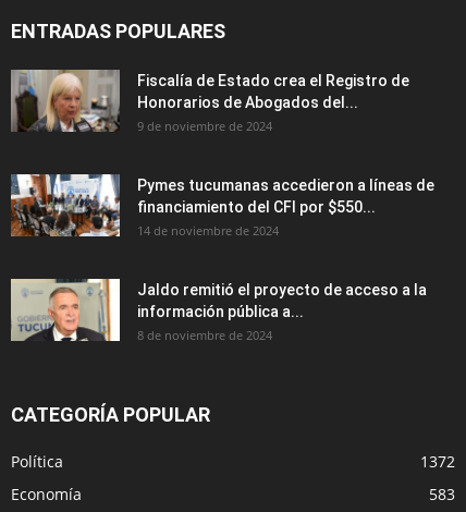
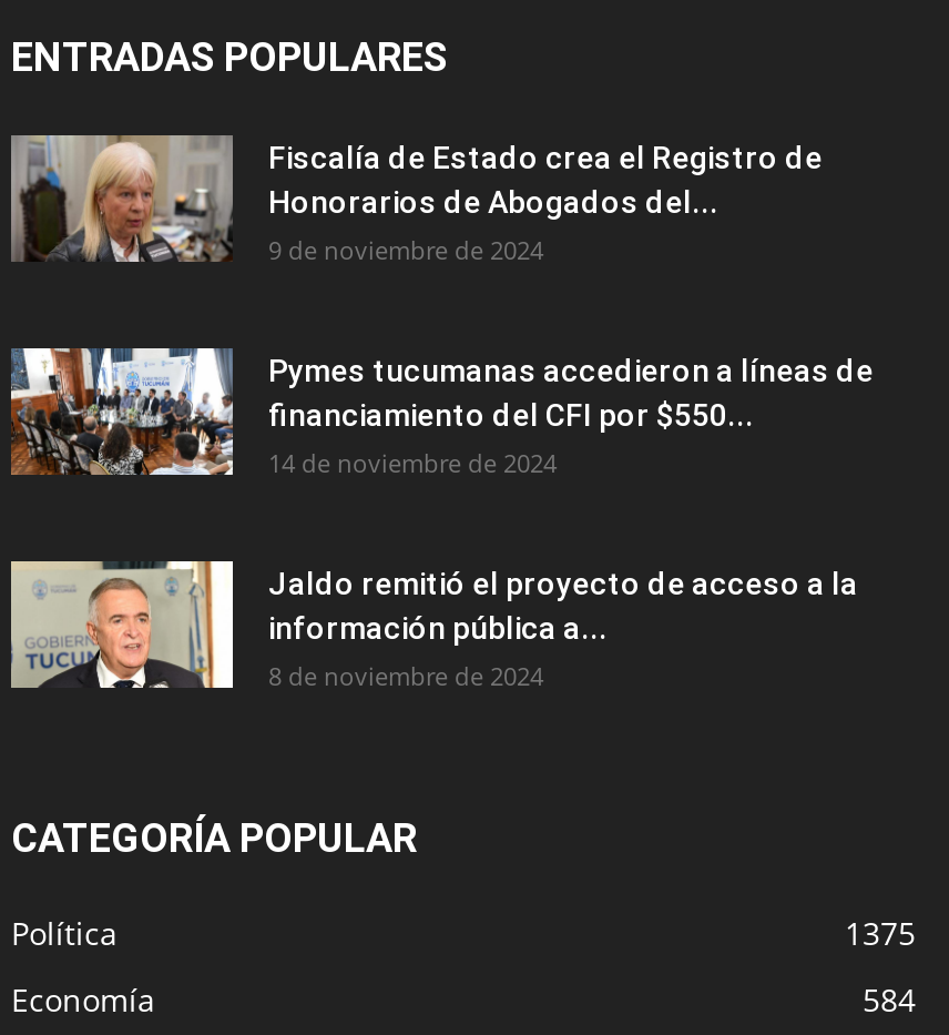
[420,452,455,472] 1372 -> [845,913,916,955] 1375
[429,484,455,505] 583 -> [863,980,916,1022] 584

